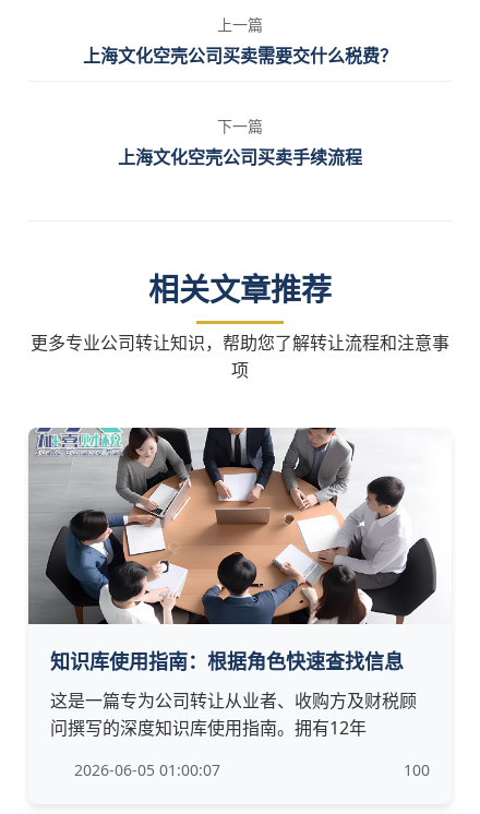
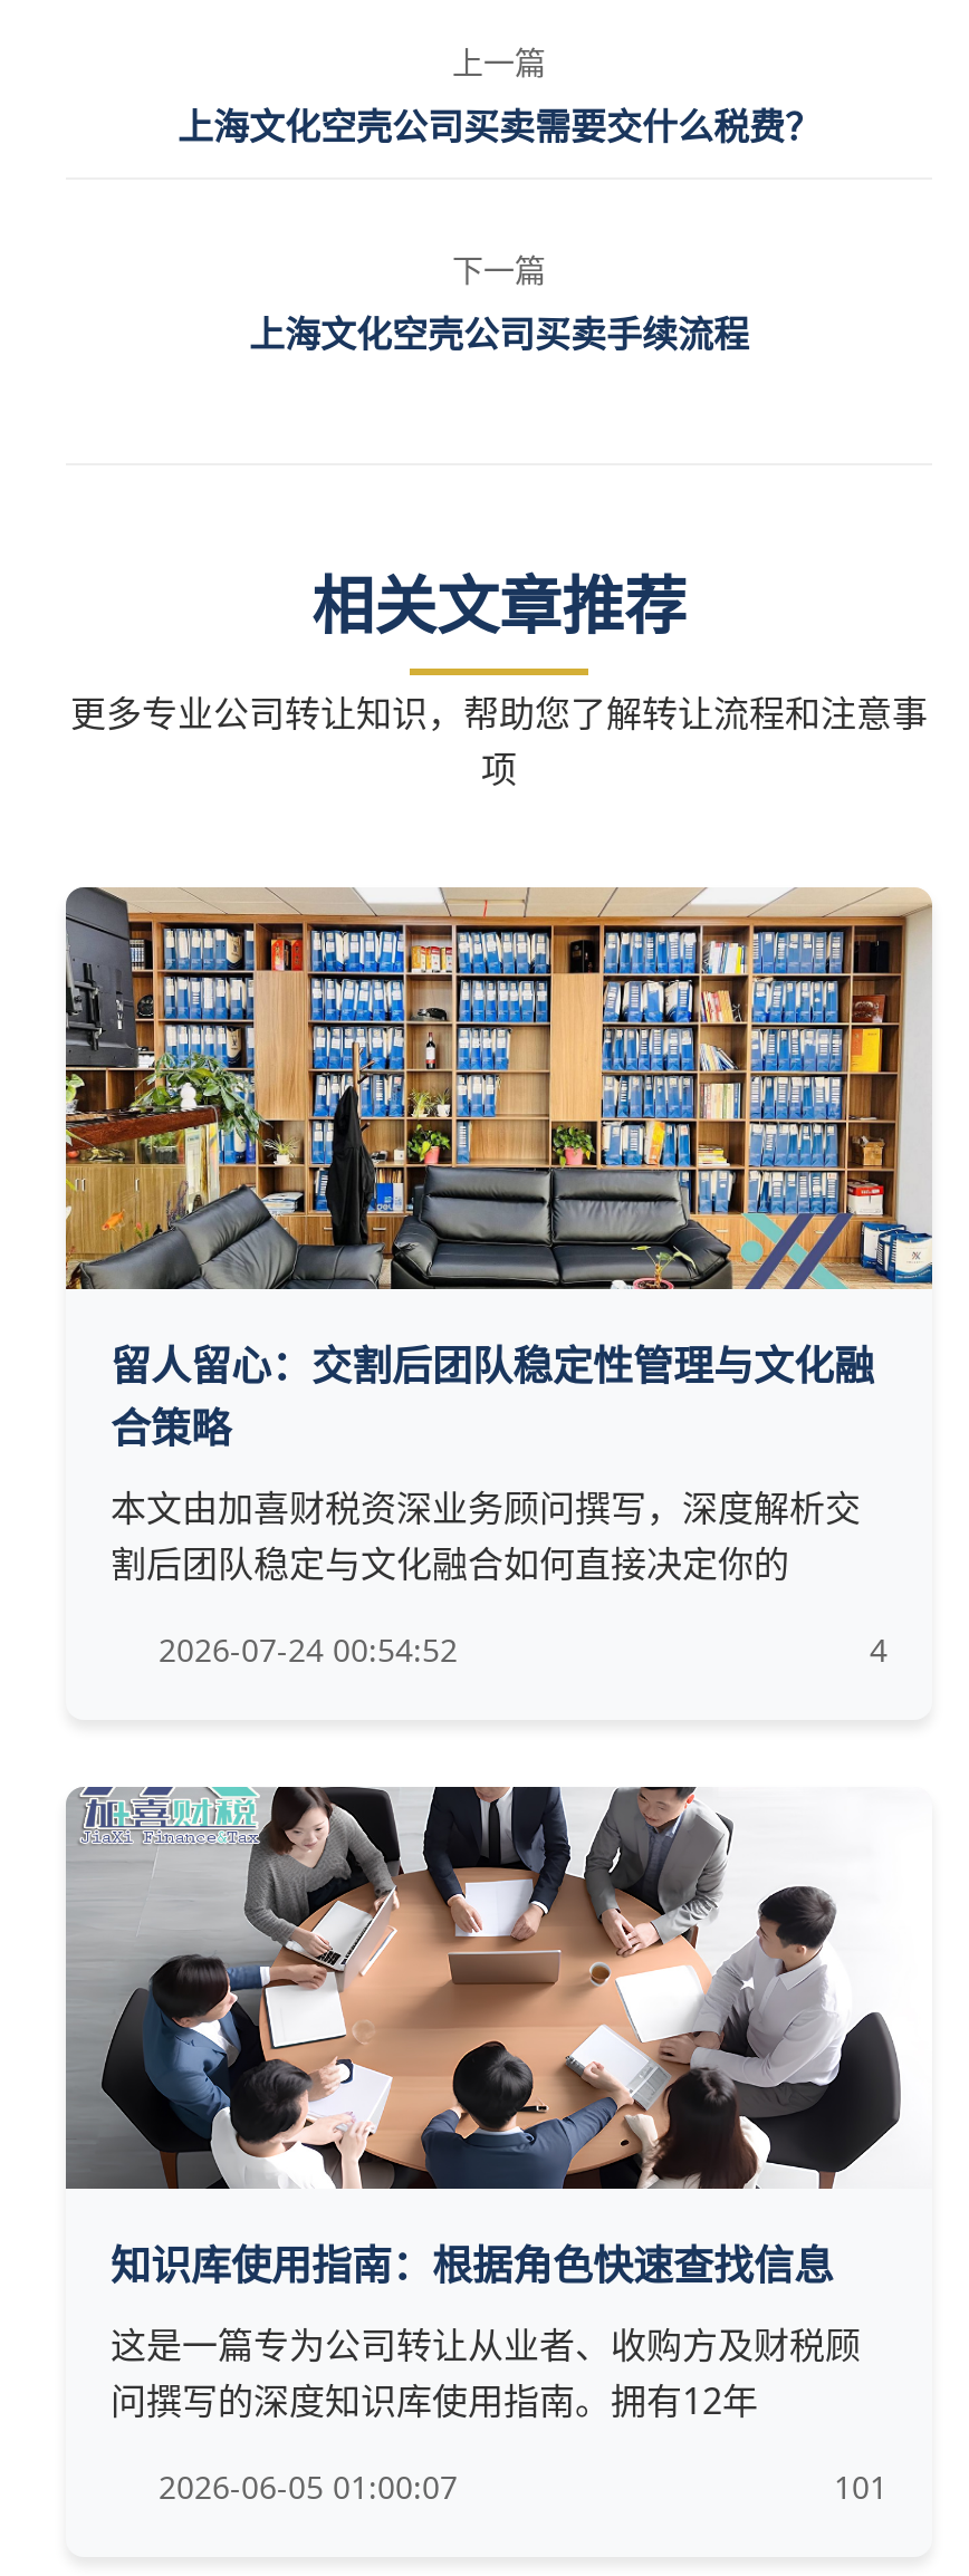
none -> [64,887,934,1671] [image] | 留人留心：交割后团队稳定性管理与文化融 | 合策略 | 本文由加喜财税资深业务顾问撰写，深度解析交 | 割后团队稳定与文化融合如何直接决定你的 | 2026-07-24 00:54:52 | 4
[399,760,430,780] 100 -> [825,2466,888,2508] 101

